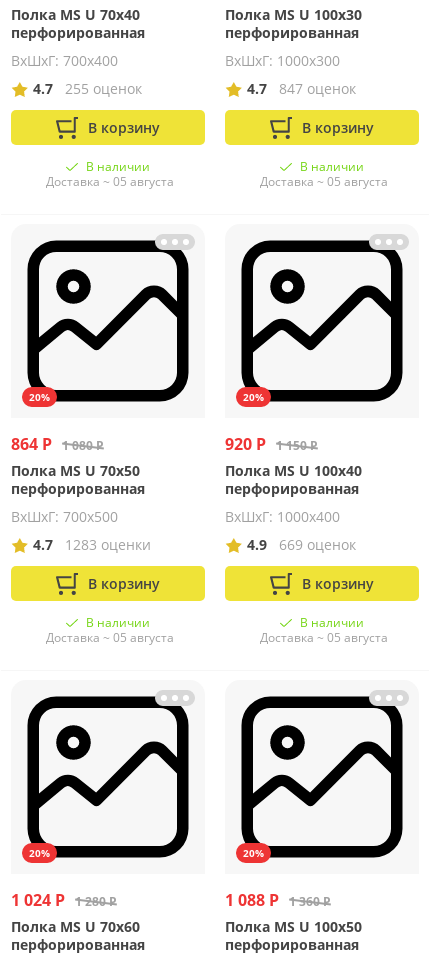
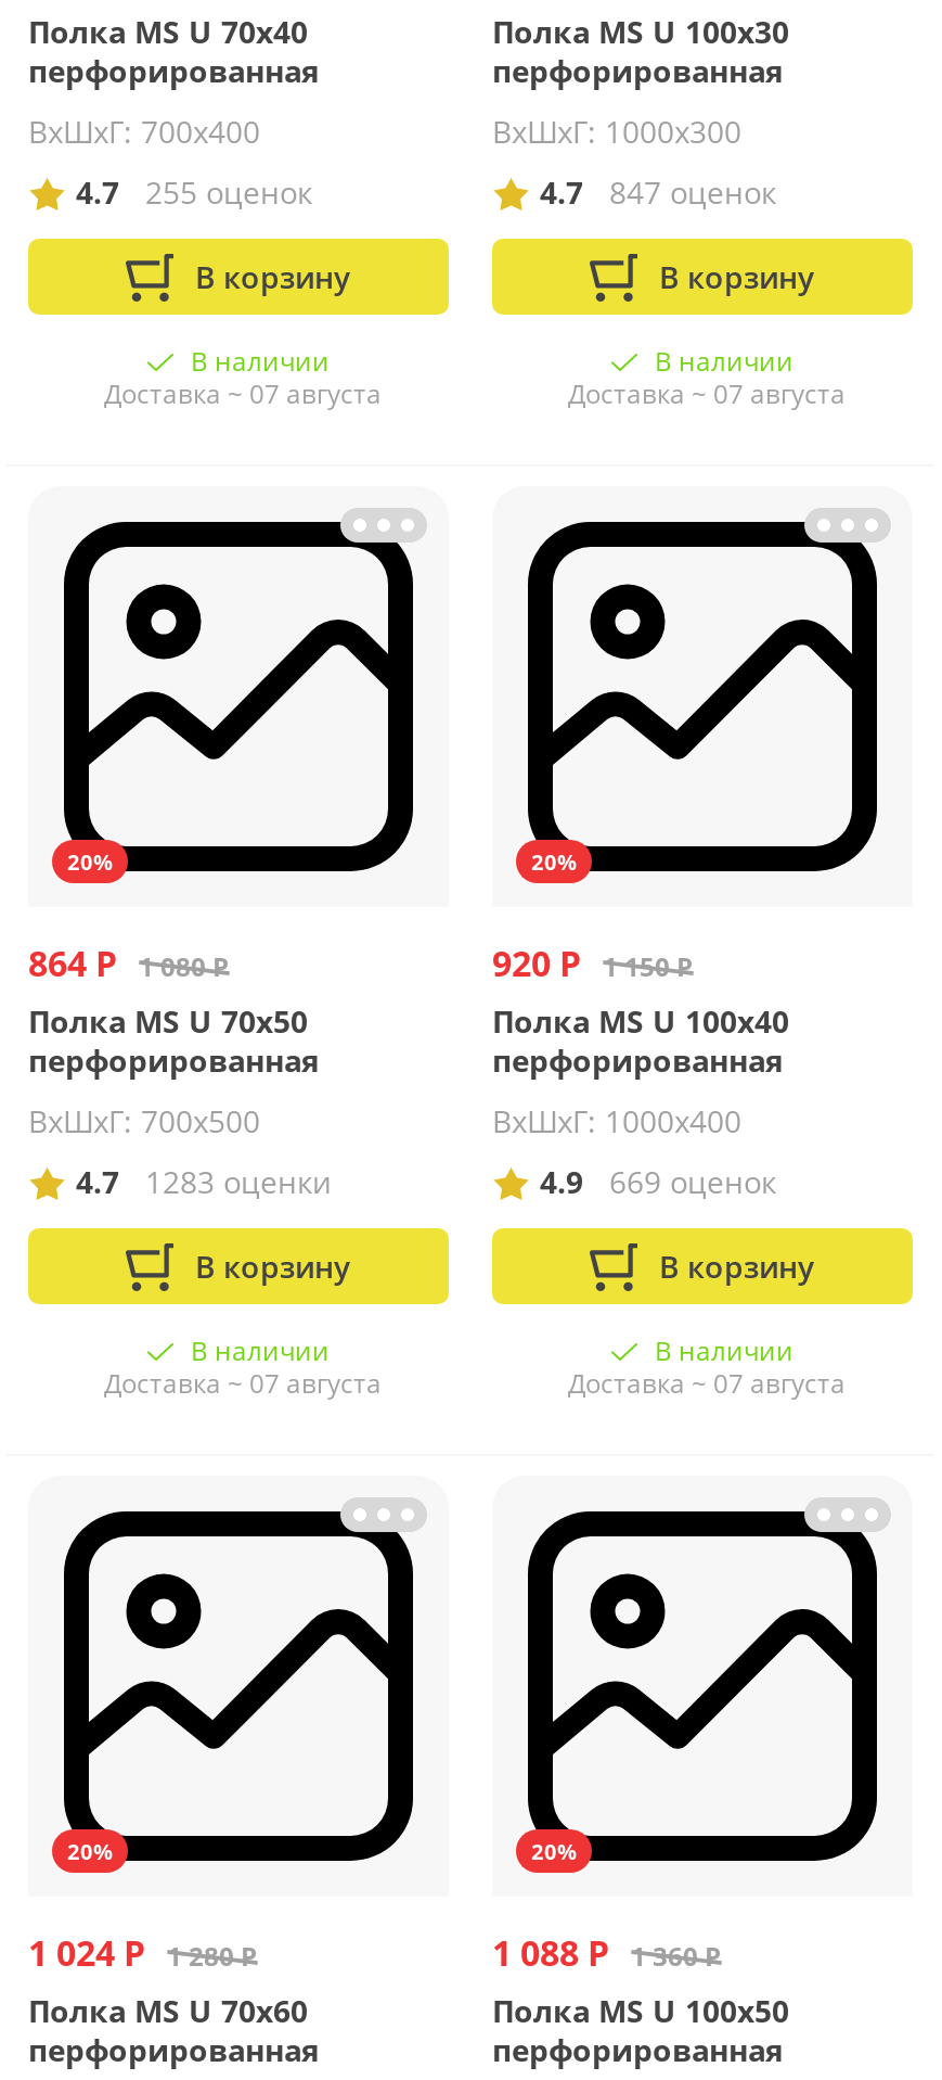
[46,173,174,190] Доставка ~ 05 августа -> [104,375,382,412] Доставка ~ 07 августа
[260,173,388,190] Доставка ~ 05 августа -> [568,375,846,412] Доставка ~ 07 августа
[46,629,174,646] Доставка ~ 05 августа -> [104,1365,382,1402] Доставка ~ 07 августа
[260,629,388,646] Доставка ~ 05 августа -> [568,1365,846,1402] Доставка ~ 07 августа

